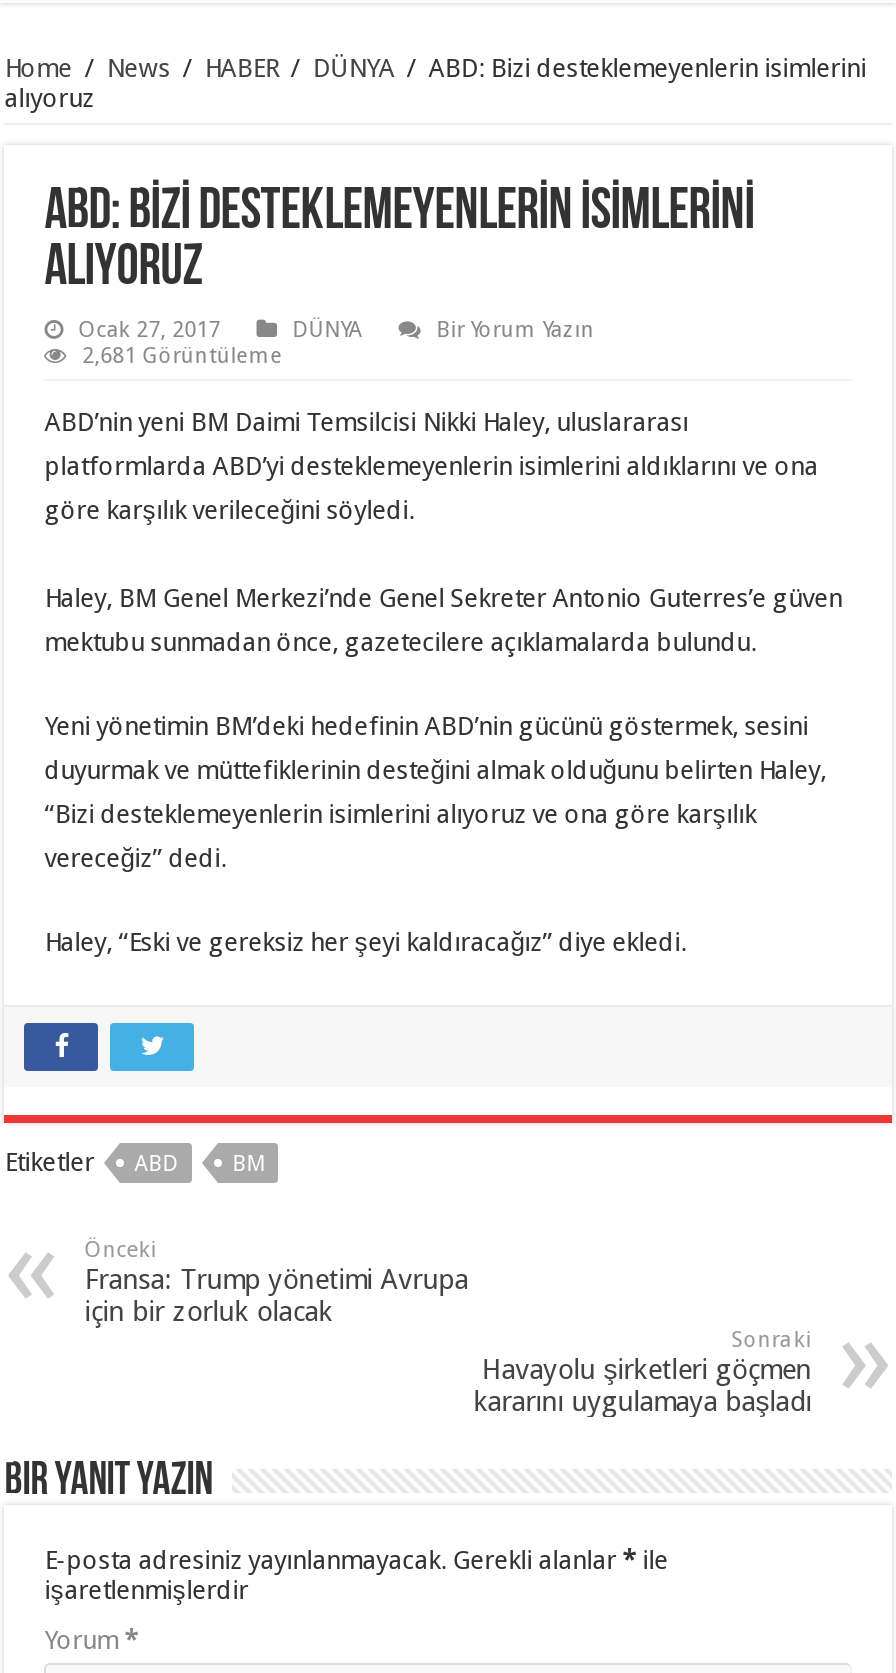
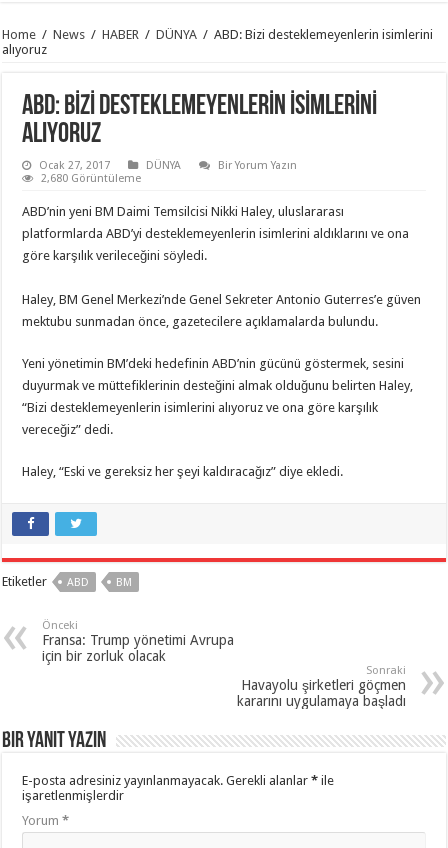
[82,343,282,369] 2,681 Görüntüleme -> [41,172,141,185] 2,680 Görüntüleme

